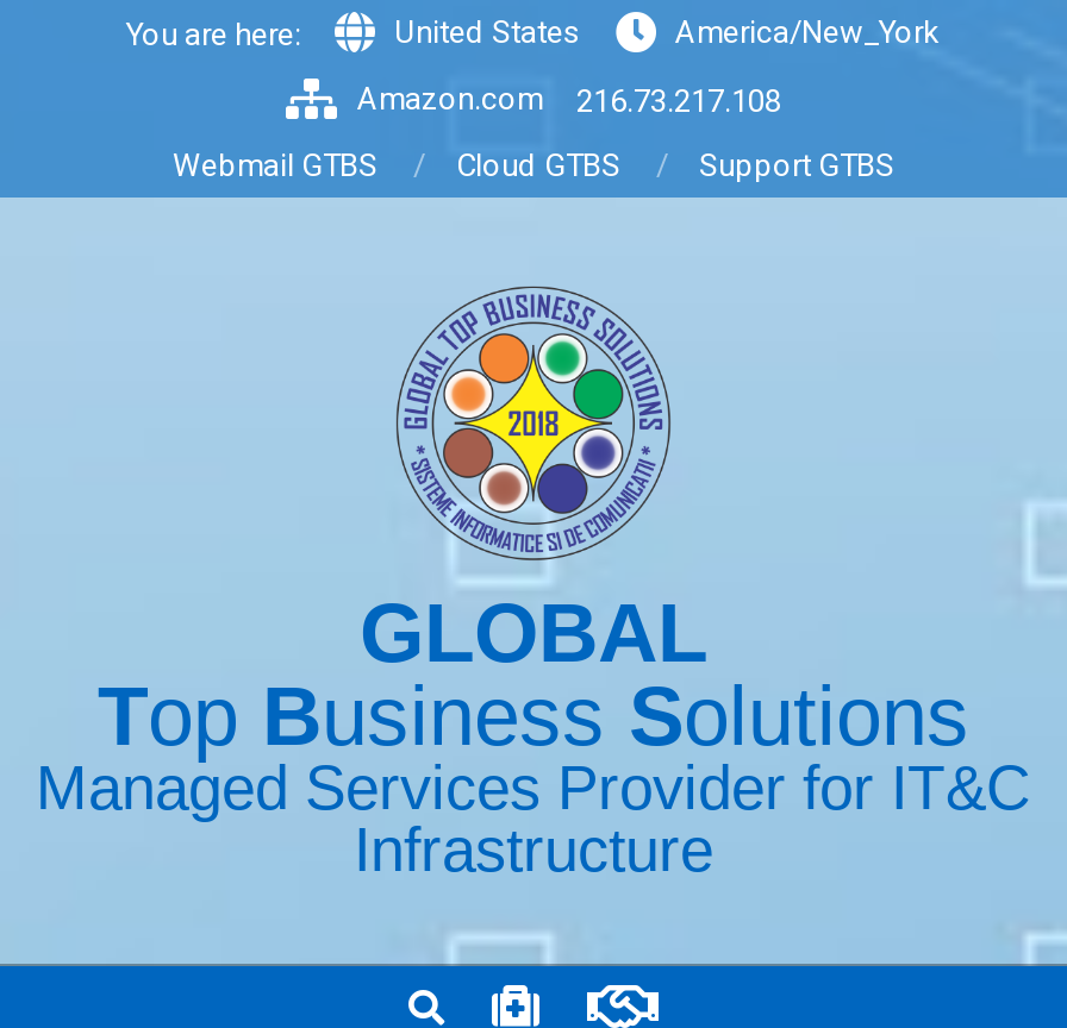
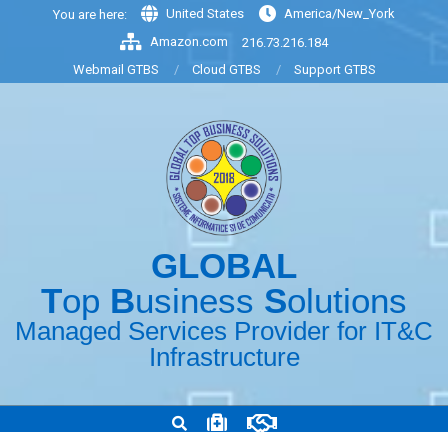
[357,81,781,118] Amazon.com 216.73.217.108 -> [150,34,328,49] Amazon.com 216.73.216.184

